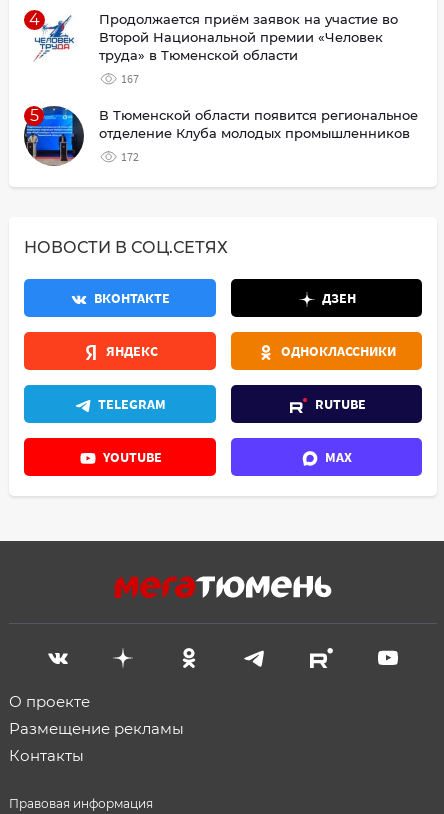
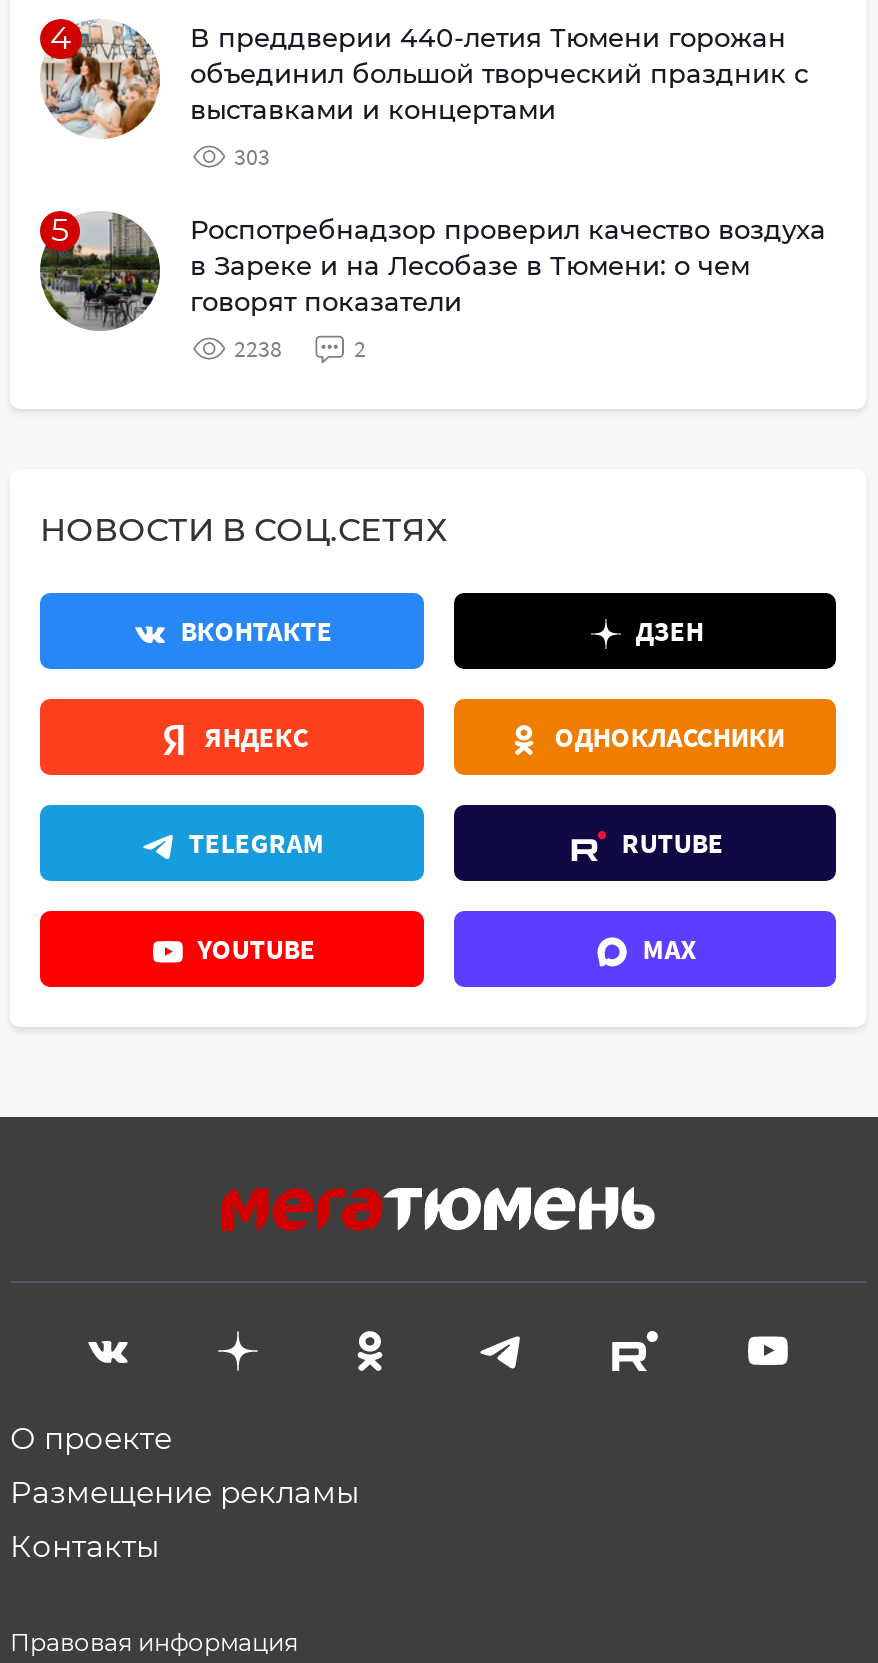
[25,10,398,69] [image] | Продолжается приём заявок на участие во | Второй Национальной премии «Человек | труда» в Тюменской области -> [40,19,808,139] [image] | В преддверии 440-летия Тюмени горожан | объединил большой творческий праздник с | выставками и концертами
[121,70,139,85] 167 -> [234,140,270,170] 303
[25,106,418,165] [image] | В Тюменской области появится региональное | отделение Клуба молодых промышленников -> [40,212,826,327] [image] | Роспотребнадзор проверил качество воздуха | в Зареке и на Лесобазе в Тюмени: о чем | говорят показатели
[121,149,139,164] 172 -> [234,332,366,362] 2238 | 2

